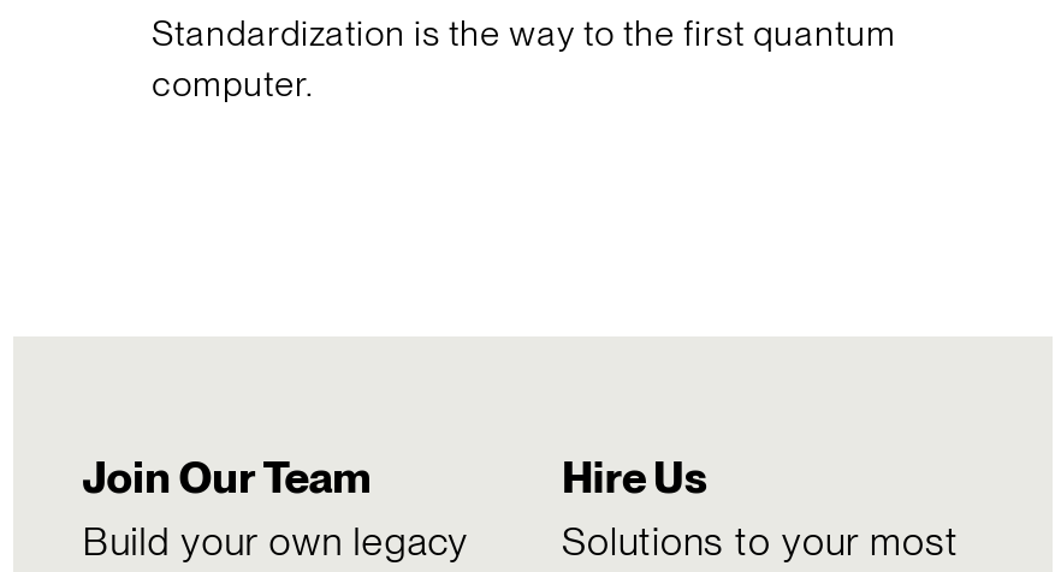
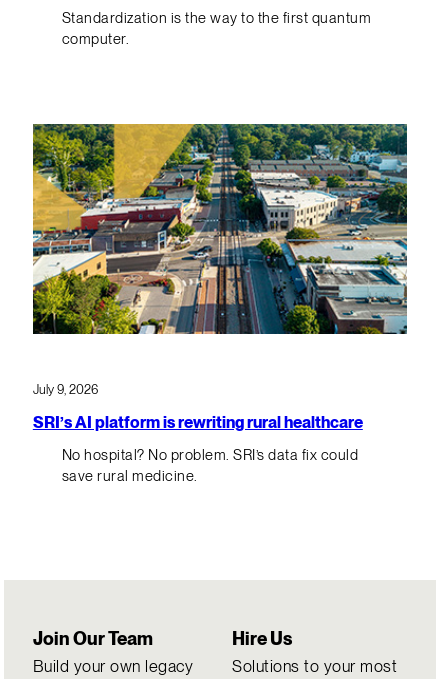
none -> [32,123,408,335] [image]
none -> [33,382,363,485] July 9, 2026 | SRI’s AI platform is rewriting rural healthcare | No hospital? No problem. SRI’s data fix could | save rural medicine.

